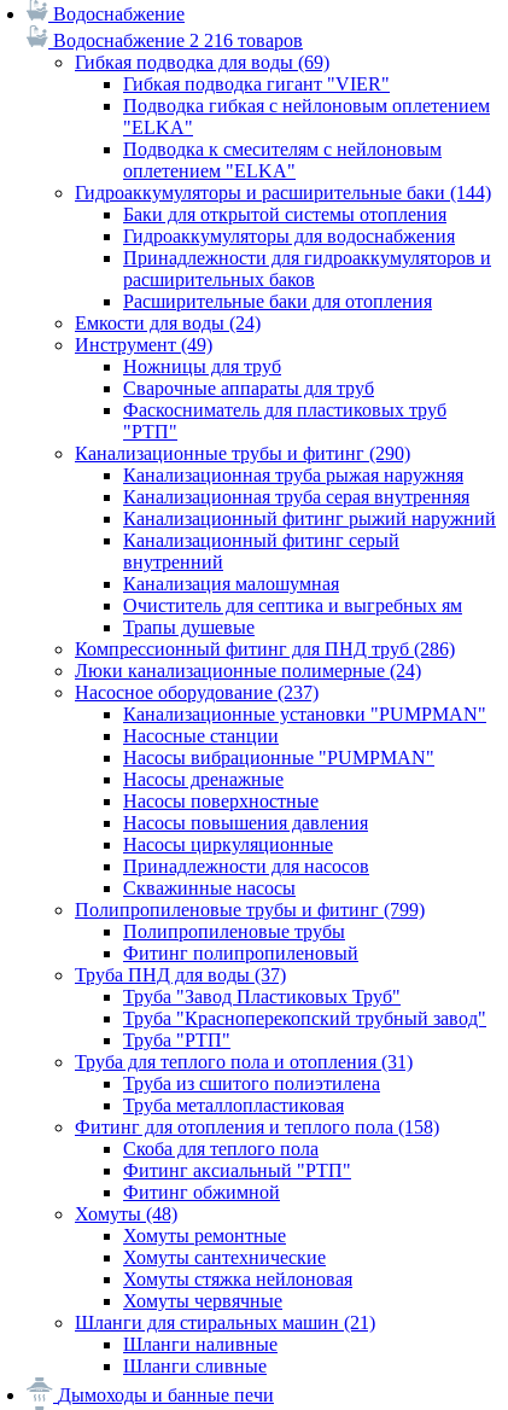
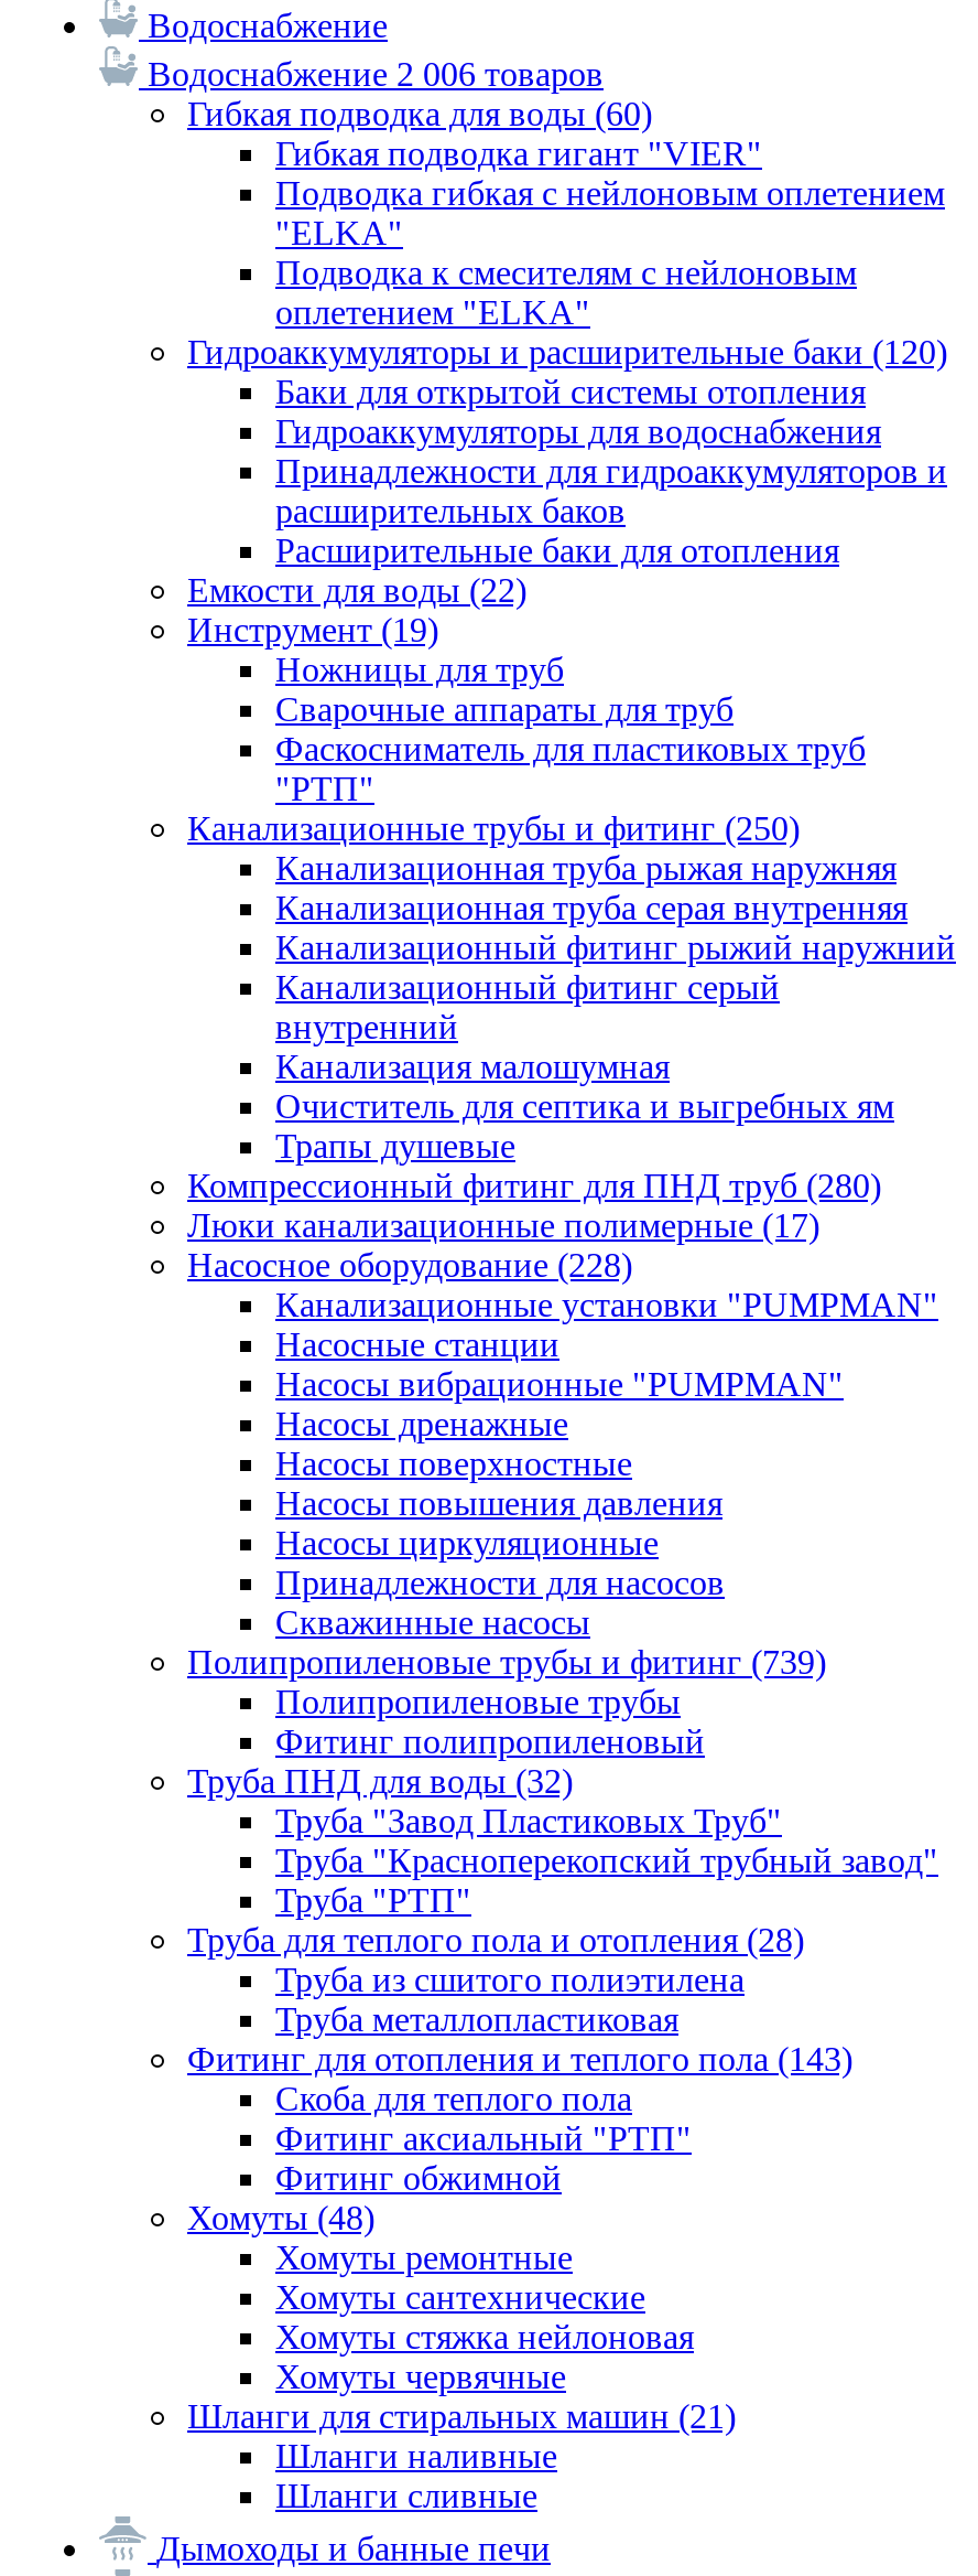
[48,30,303,51] Водоснабжение 2 216 товаров -> [139,55,604,93] Водоснабжение 2 006 товаров
[75,52,329,72] Гибкая подводка для воды (69) -> [187,95,652,132] Гибкая подводка для воды (60)
[75,182,491,203] Гидроаккумуляторы и расширительные баки (144) -> [187,333,947,371] Гидроаккумуляторы и расширительные баки (120)
[75,313,261,333] Емкости для воды (24) -> [187,571,526,609] Емкости для воды (22)
[75,334,212,355] Инструмент (49) -> [187,611,438,648] Инструмент (19)
[75,443,410,464] Канализационные трубы и фитинг (290) -> [187,809,800,847] Канализационные трубы и фитинг (250)
[75,639,455,659] Компрессионный фитинг для ПНД труб (286) -> [187,1167,881,1204] Компрессионный фитинг для ПНД труб (280)
[75,660,421,681] Люки канализационные полимерные (24) -> [187,1206,819,1244] Люки канализационные полимерные (17)
[75,682,319,703] Насосное оборудование (237) -> [187,1246,632,1284] Насосное оборудование (228)
[75,899,425,920] Полипропиленовые трубы и фитинг (799) -> [187,1643,826,1681] Полипропиленовые трубы и фитинг (739)
[75,965,286,985] Труба ПНД для воды (37) -> [187,1762,573,1800] Труба ПНД для воды (32)
[75,1051,413,1072] Труба для теплого пола и отопления (31) -> [187,1921,804,1958] Труба для теплого пола и отопления (28)
[75,1117,439,1137] Фитинг для отопления и теплого пола (158) -> [187,2040,852,2078] Фитинг для отопления и теплого пола (143)

